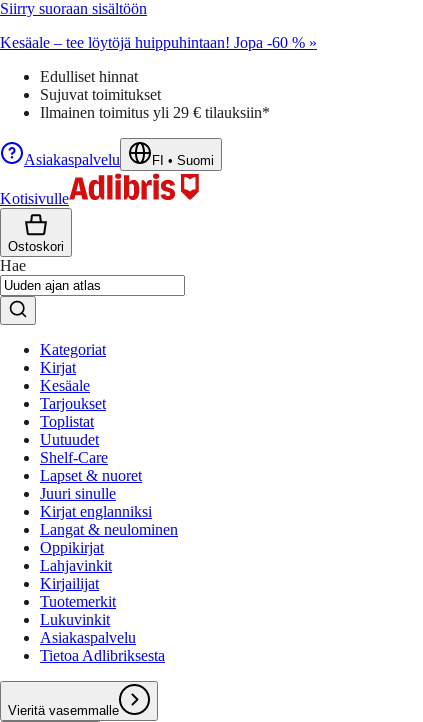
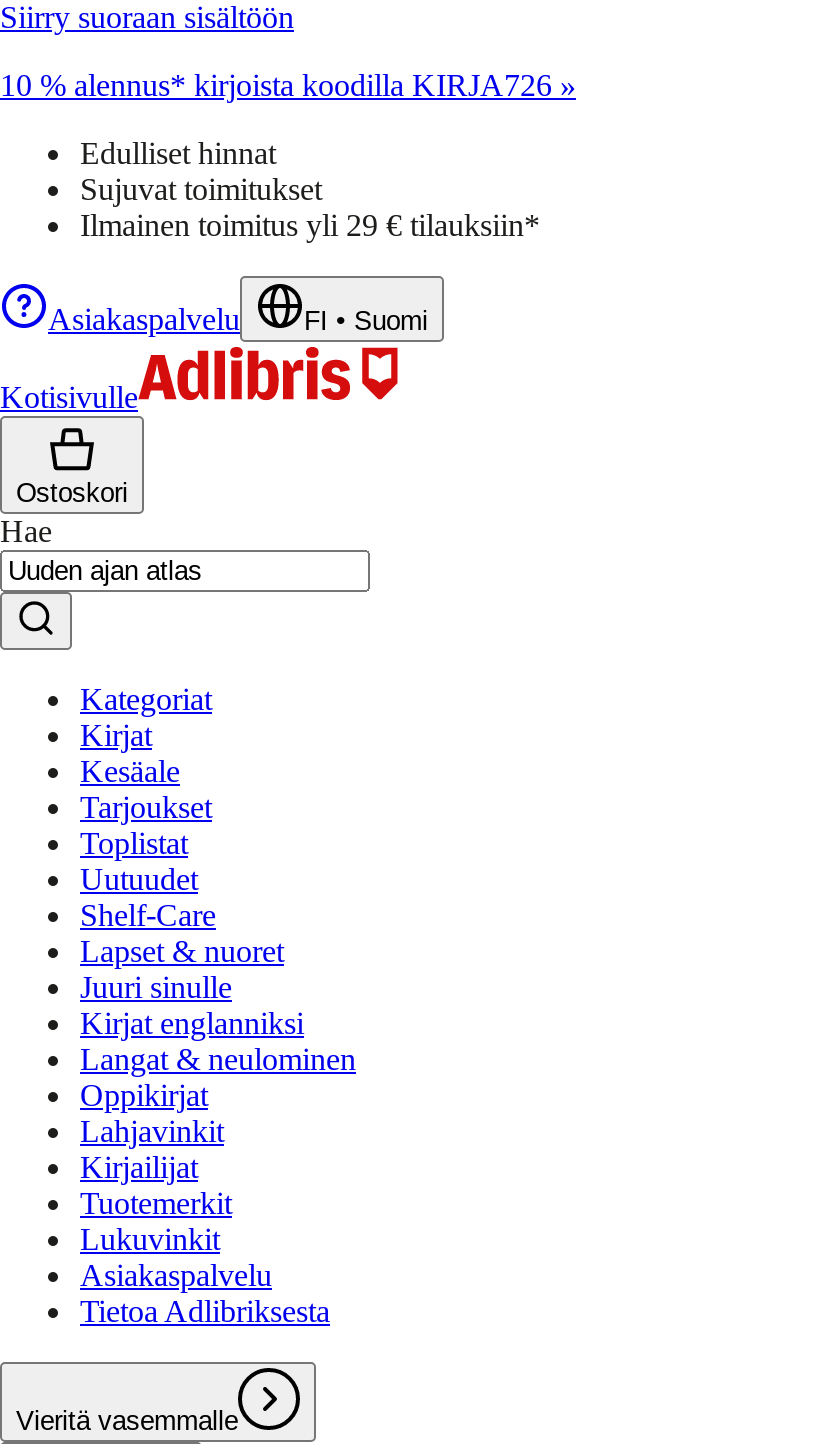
[0,34,317,51] Kesäale – tee löytöjä huippuhintaan! Jopa -60 % » -> [0,68,576,102] 10 % alennus* kirjoista koodilla KIRJA726 »

